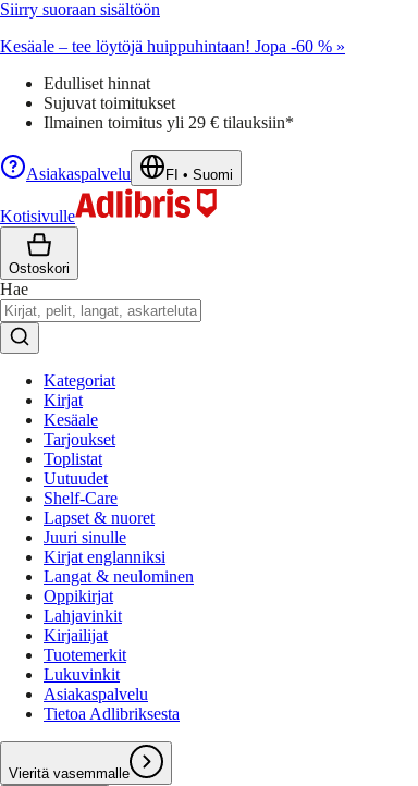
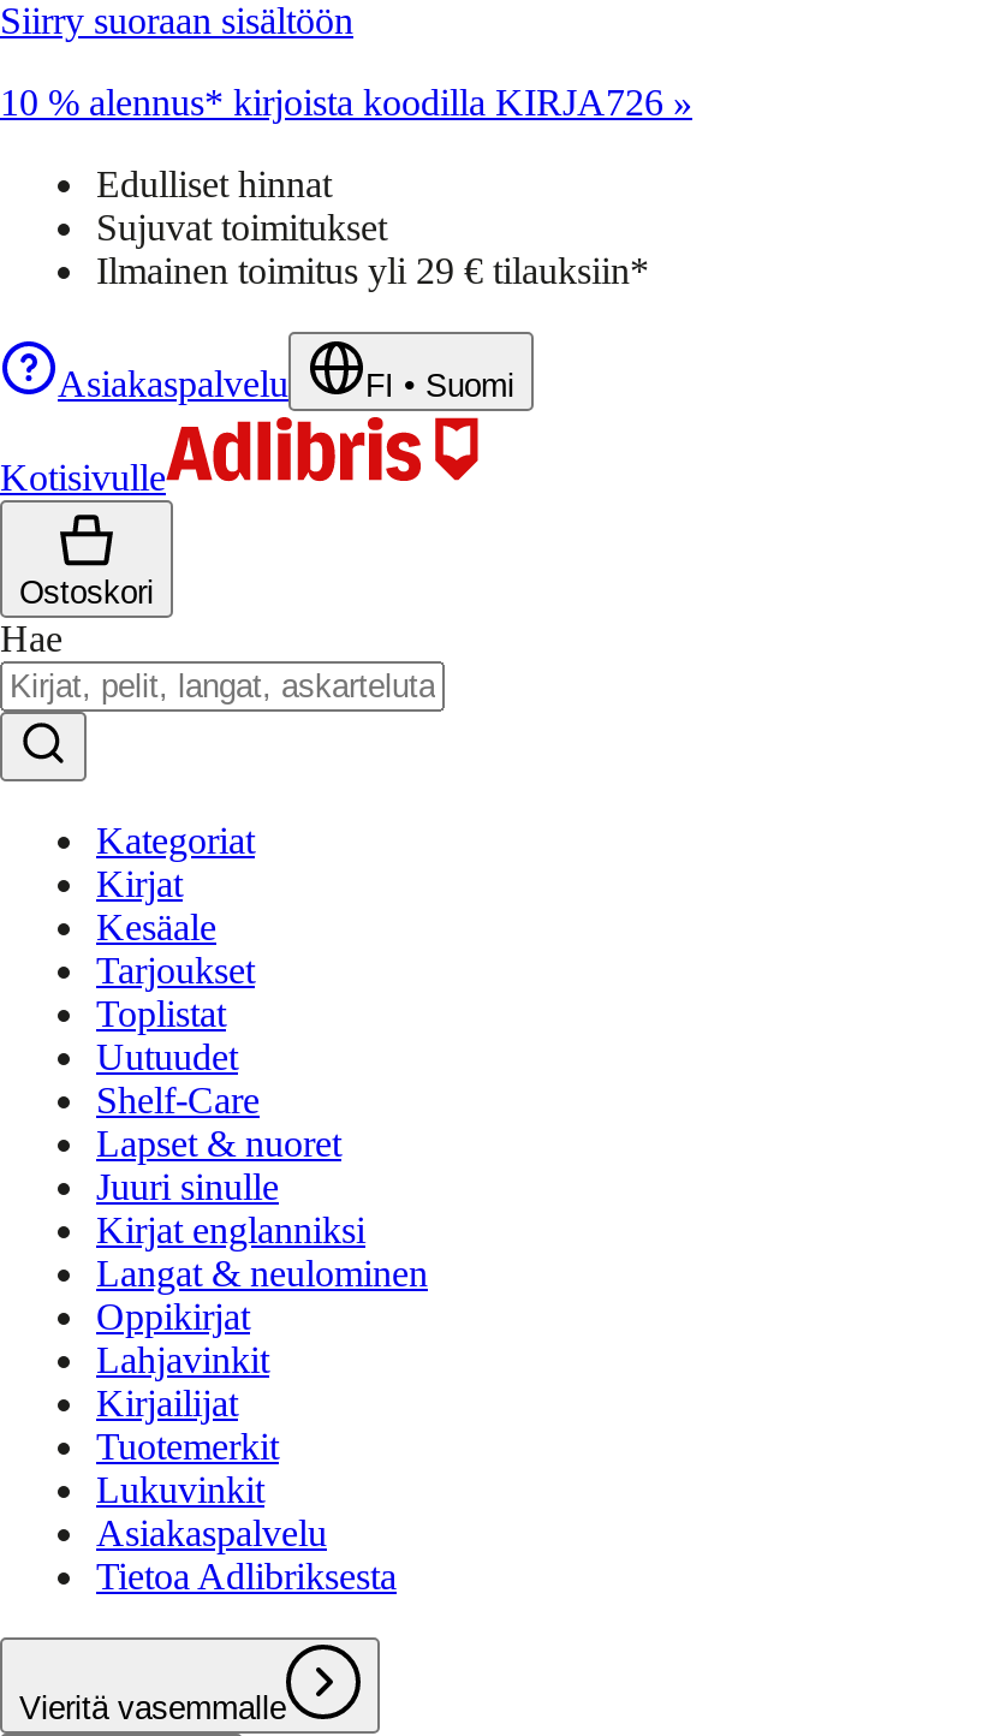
[0,37,345,56] Kesäale – tee löytöjä huippuhintaan! Jopa -60 % » -> [0,82,692,123] 10 % alennus* kirjoista koodilla KIRJA726 »

